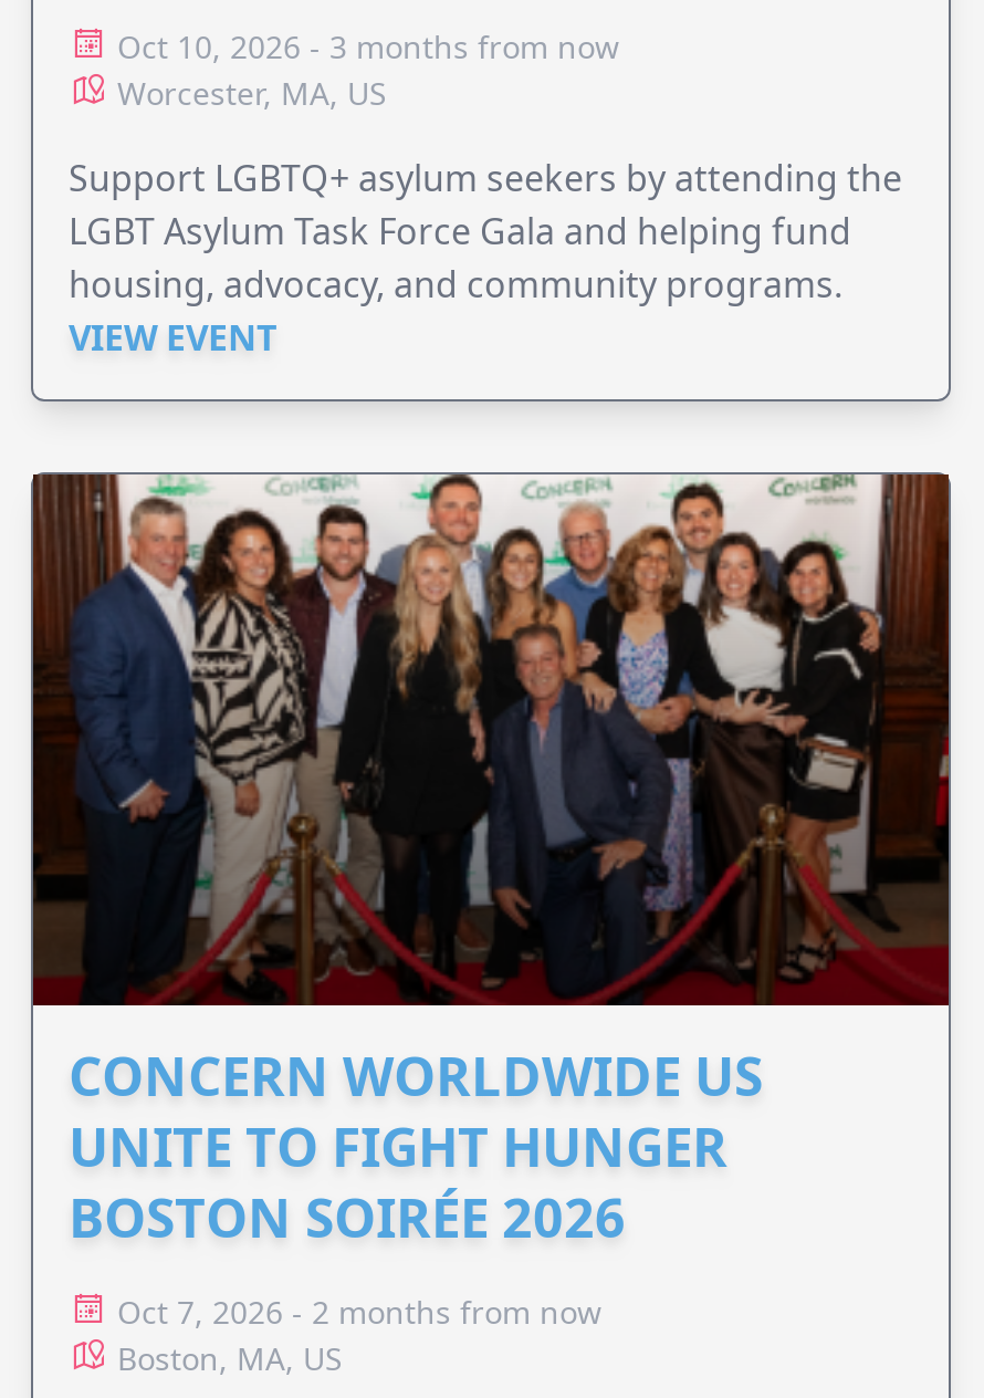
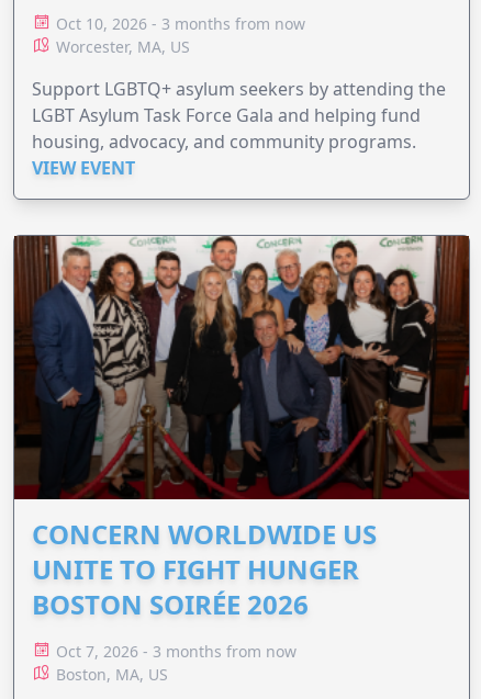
[117,1291,601,1333] Oct 7, 2026 - 2 months from now -> [56,641,297,662] Oct 7, 2026 - 3 months from now

